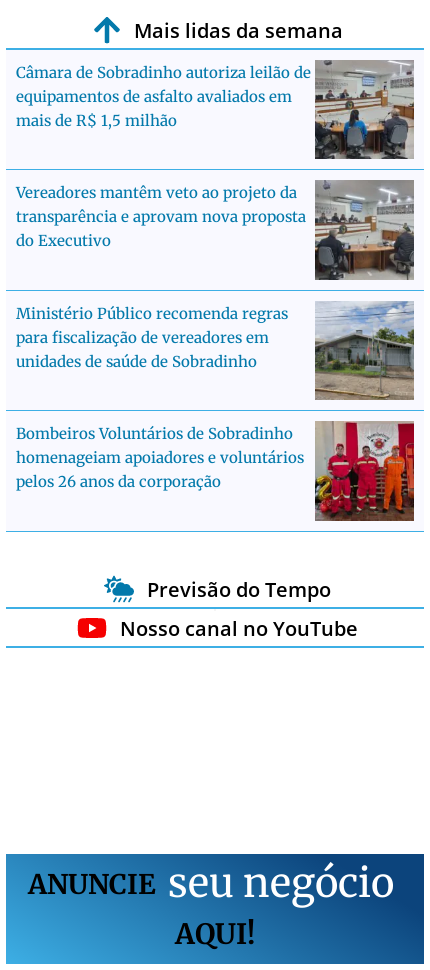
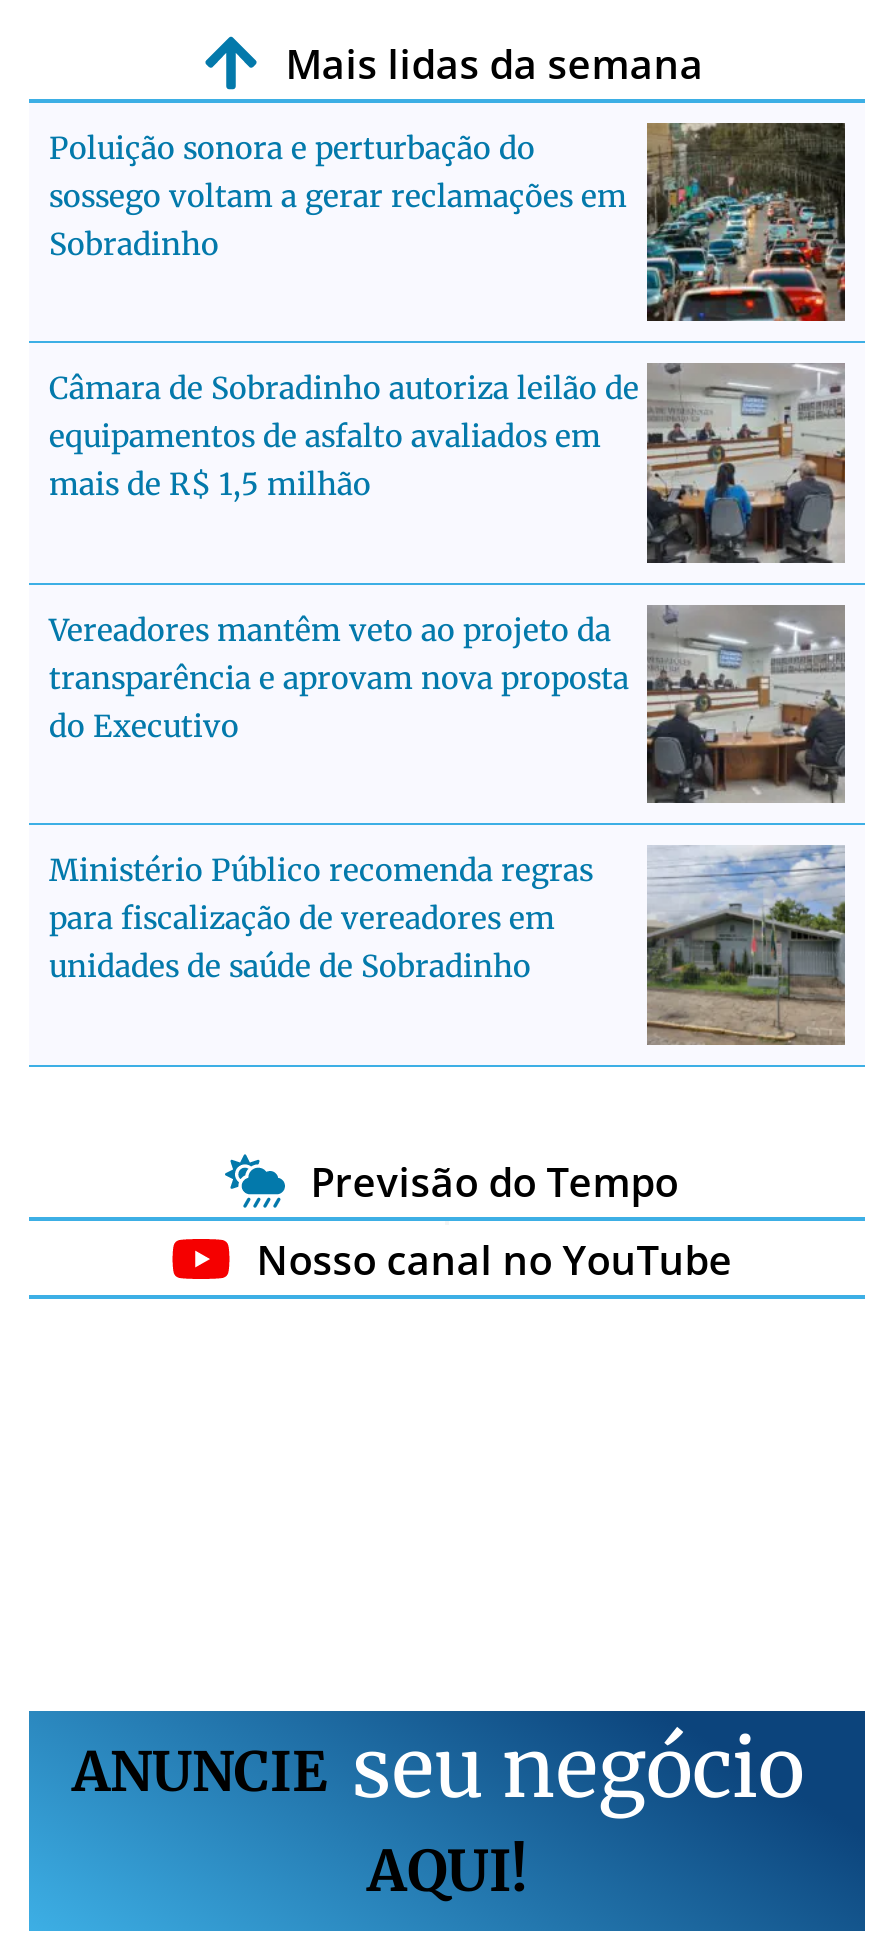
none -> [49,123,845,323] [image] | Poluição sonora e perturbação do | sossego voltam a gerar reclamações em | Sobradinho
moved [16,58,416,371] -> [49,361,849,985]: [image] | Câmara de Sobradinho autoriza leilão de | equipamentos de asfalto avaliados em | ... | para fiscalização de vereadores em | unidades de saúde de Sobradinho
[16,421,415,521] [image] | Bombeiros Voluntários de Sobradinho | homenageiam apoiadores e voluntários | pelos 26 anos da corporação -> none

